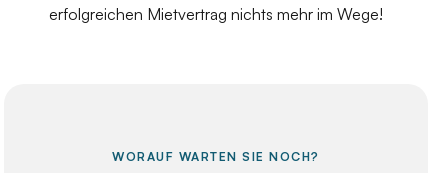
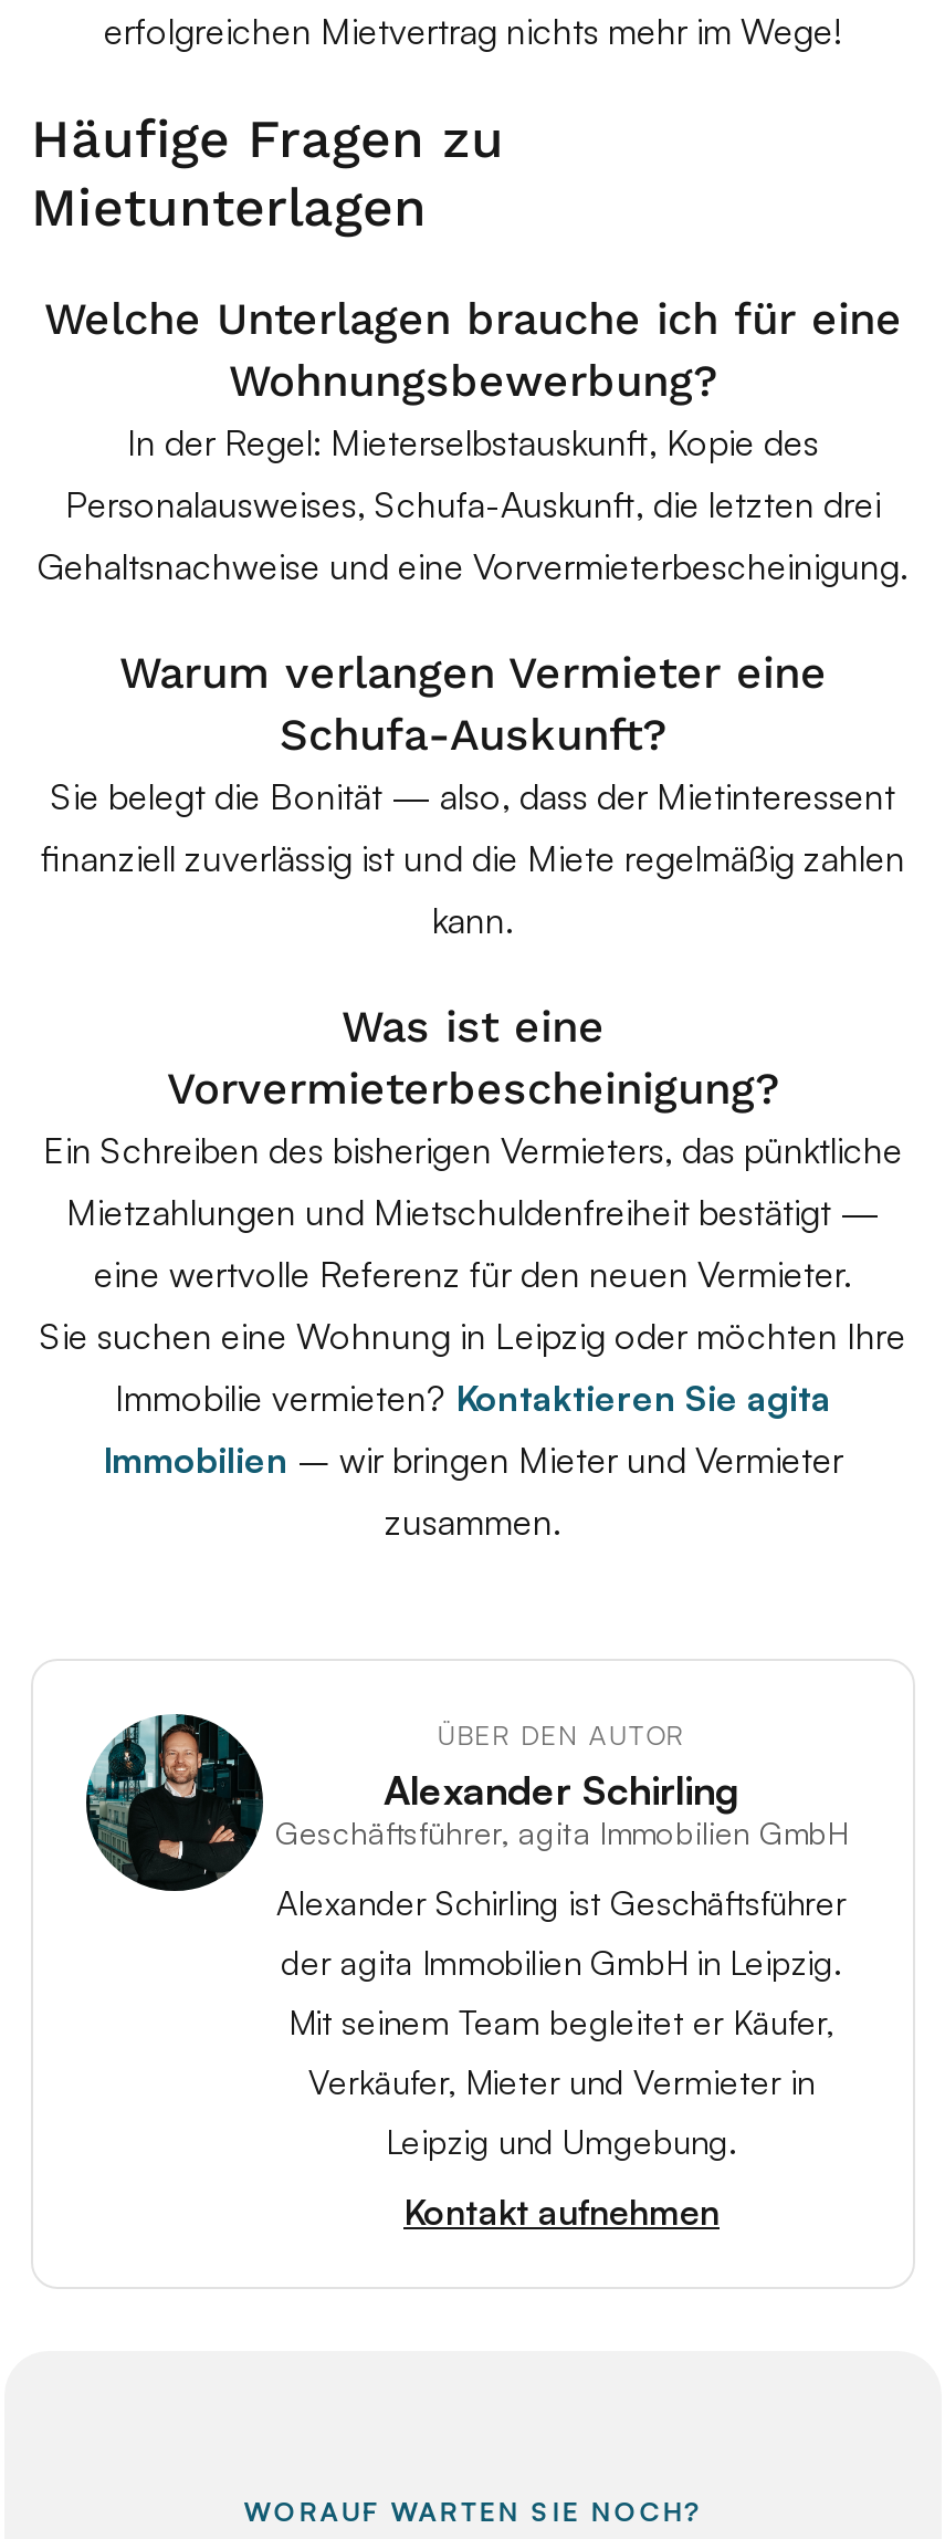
none -> [31,108,909,1544] Häufige Fragen zu | Mietunterlagen | Welche Unterlagen brauche ich für eine | Wohnungsbewerbung? | In der Regel: Mieterselbstauskunft, Kopie des | Personalausweises, Schufa-Auskunft, die letzten drei | Gehaltsnachweise und eine Vorvermieterbescheinigung. | Warum verlangen Vermieter eine | Schufa-Auskunft? | Sie belegt die Bonität — also, dass der Mietinteressent | finanziell zuverlässig ist und die Miete regelmäßig zahlen | kann. | Was ist eine | Vorvermieterbescheinigung? | Ein Schreiben des bisherigen Vermieters, das pünktliche | Mietzahlungen und Mietschuldenfreiheit bestätigt — | eine wertvolle Referenz für den neuen Vermieter. | Sie suchen eine Wohnung in Leipzig oder möchten Ihre | Immobilie vermieten? Kontaktieren Sie agita | Immobilien – wir bringen Mieter und Vermieter | zusammen.
none -> [84,1712,848,2234] [image] | ÜBER DEN AUTOR | Alexander Schirling | Geschäftsführer, agita Immobilien GmbH | Alexander Schirling ist Geschäftsführer | der agita Immobilien GmbH in Leipzig. | Mit seinem Team begleitet er Käufer, | Verkäufer, Mieter und Vermieter in | Leipzig und Umgebung. | Kontakt aufnehmen

